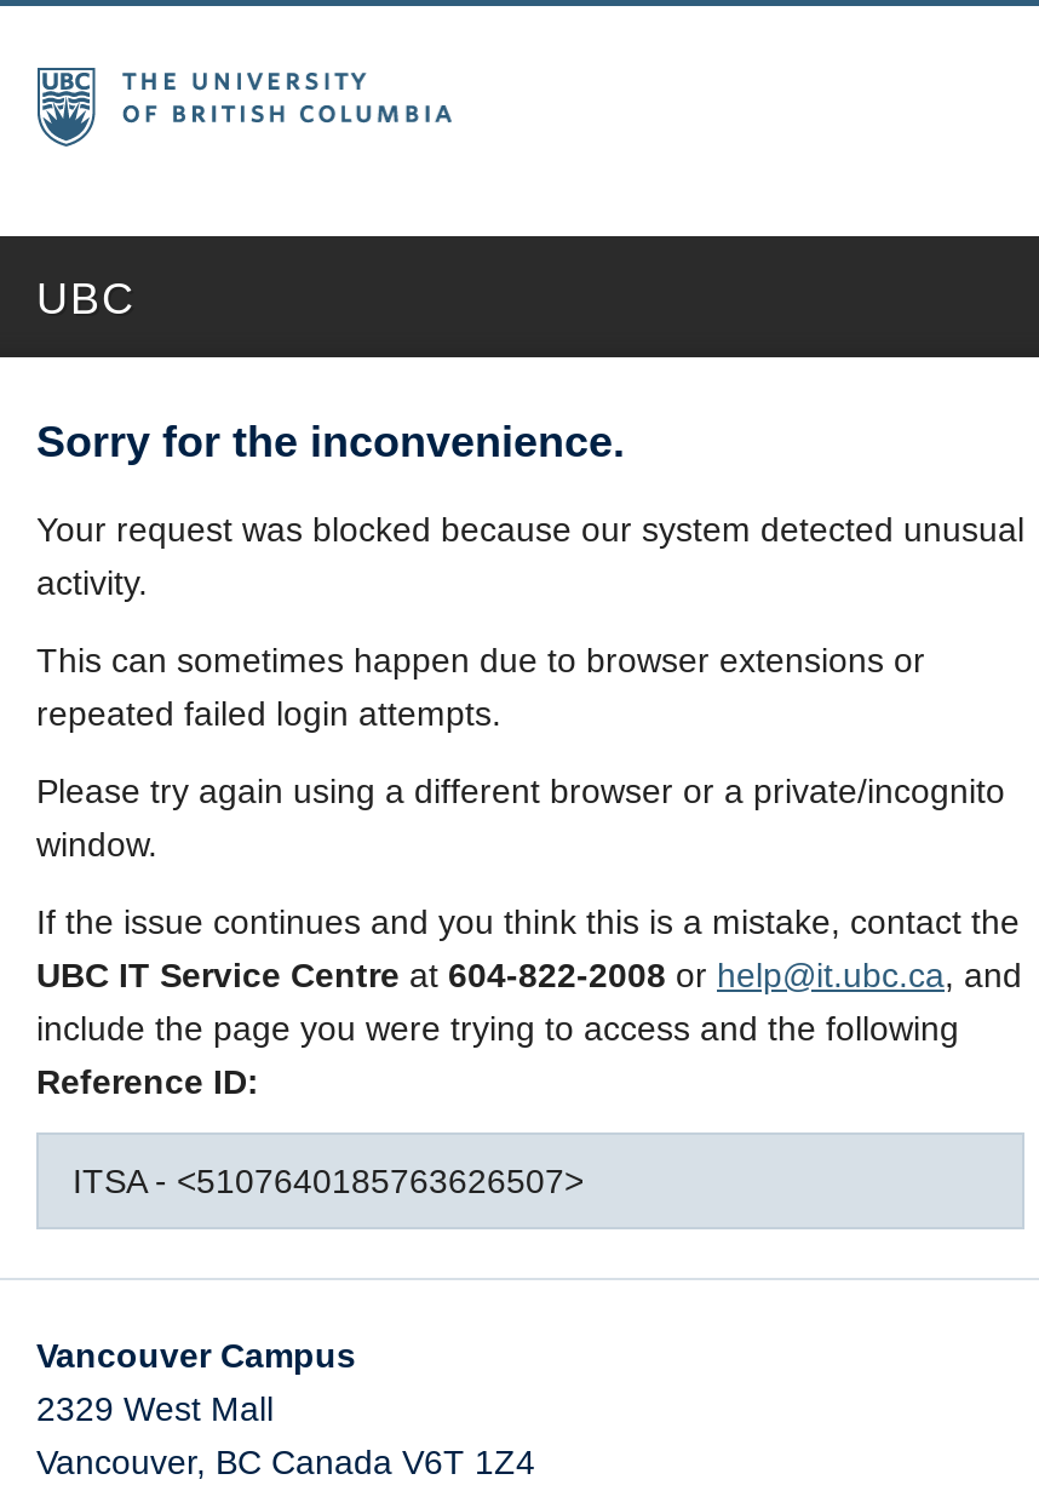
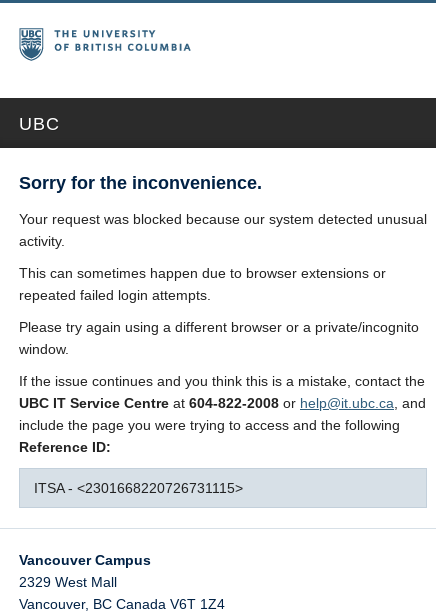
[73,1162,584,1200] ITSA - <5107640185763626507> -> [34,480,243,496] ITSA - <2301668220726731115>

